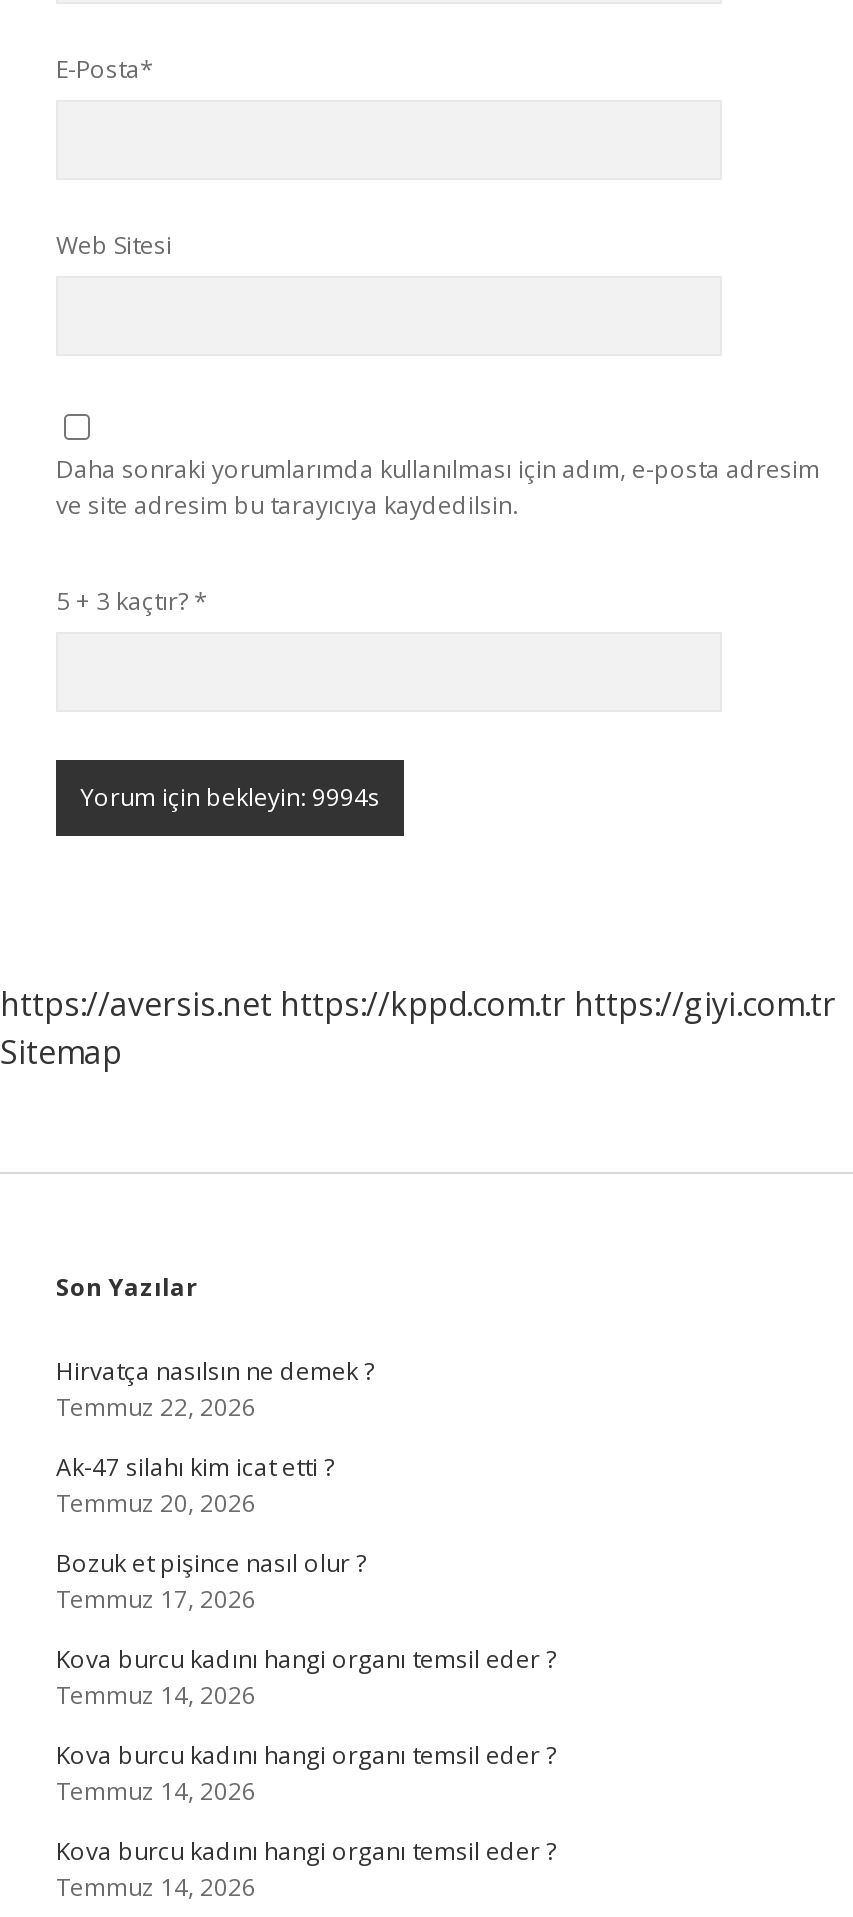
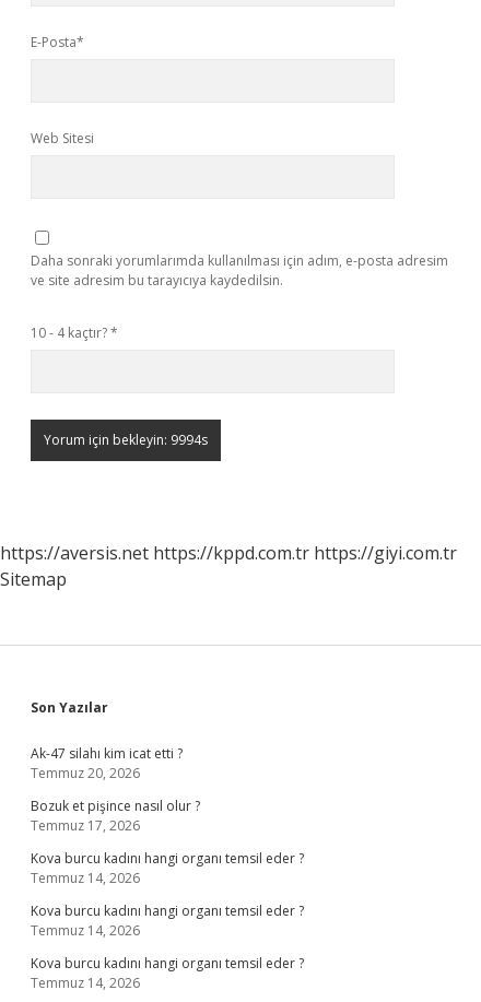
[56,584,208,618] 5 + 3 kaçtır? * -> [31,323,118,342] 10 - 4 kaçtır? *
[56,1354,374,1424] Hirvatça nasılsın ne demek ? | Temmuz 22, 2026 -> none

